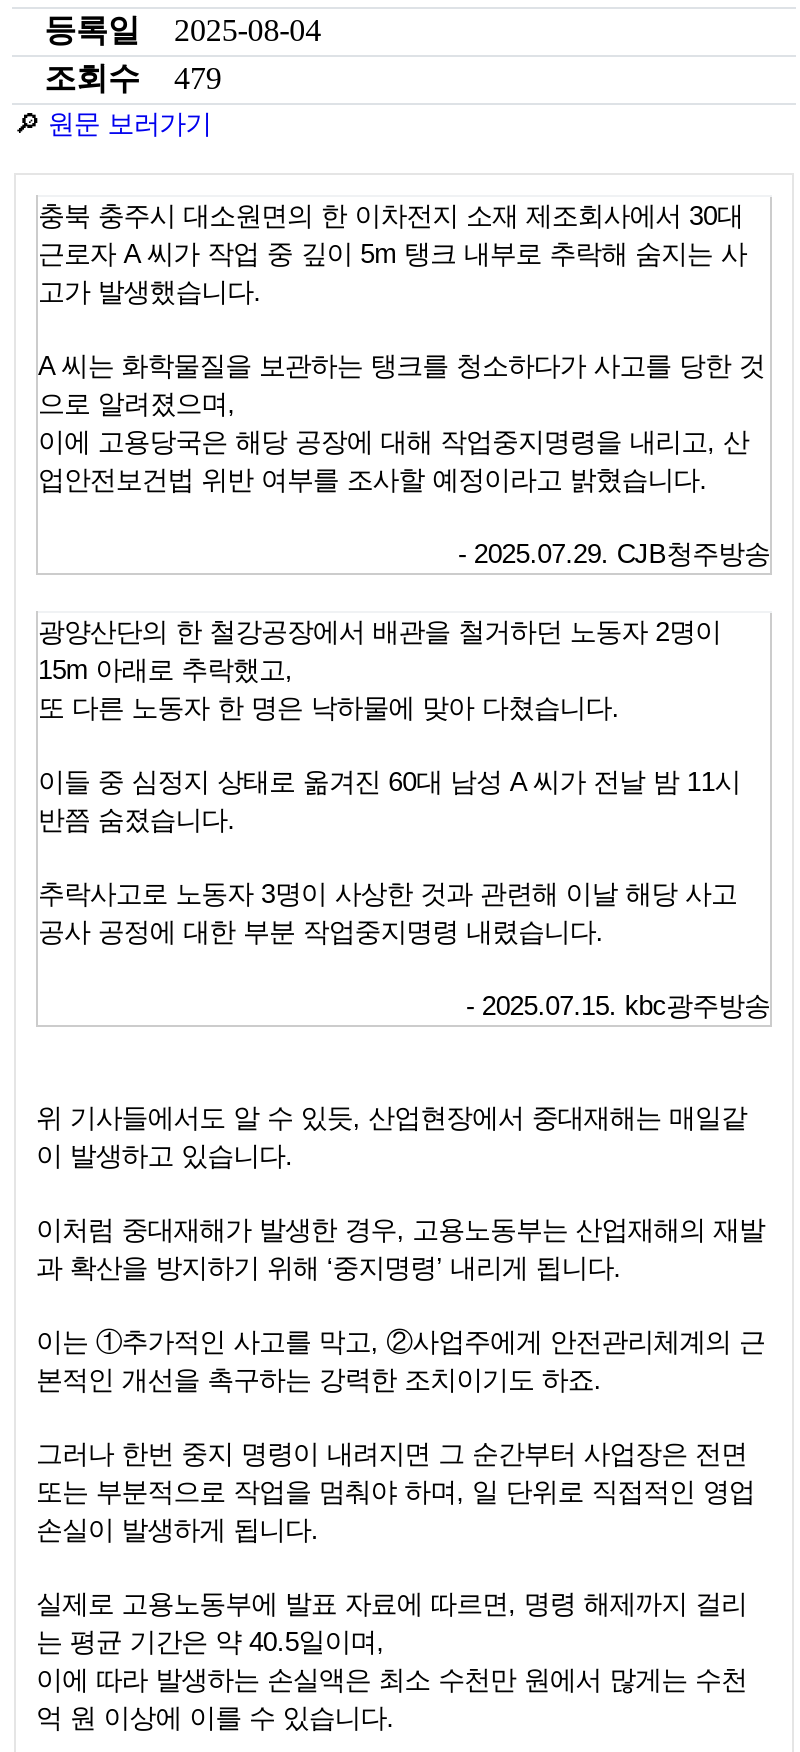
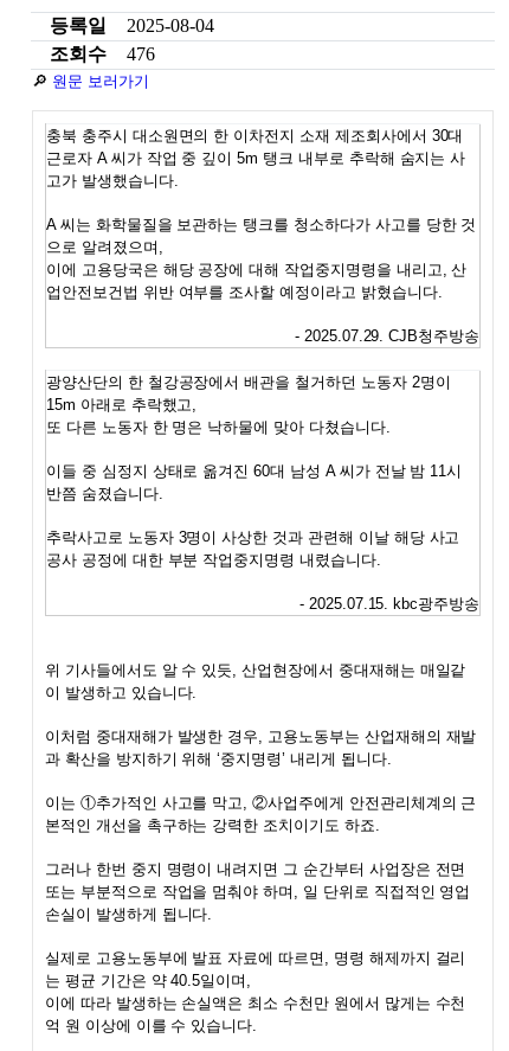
[44,61,222,95] 조회수 479 -> [50,44,155,64] 조회수 476

